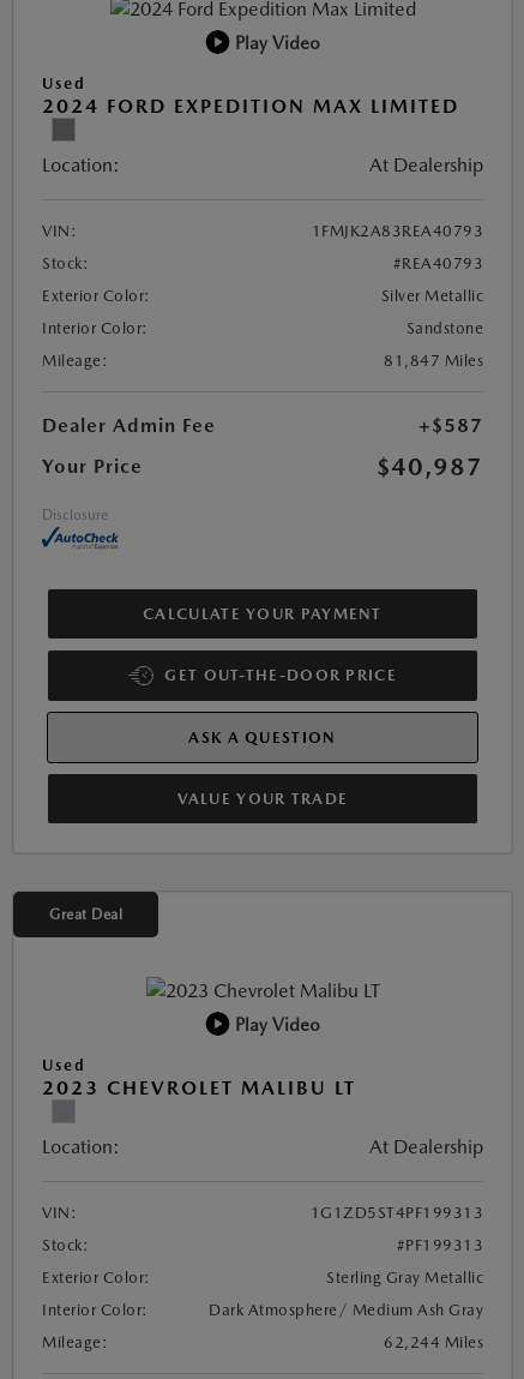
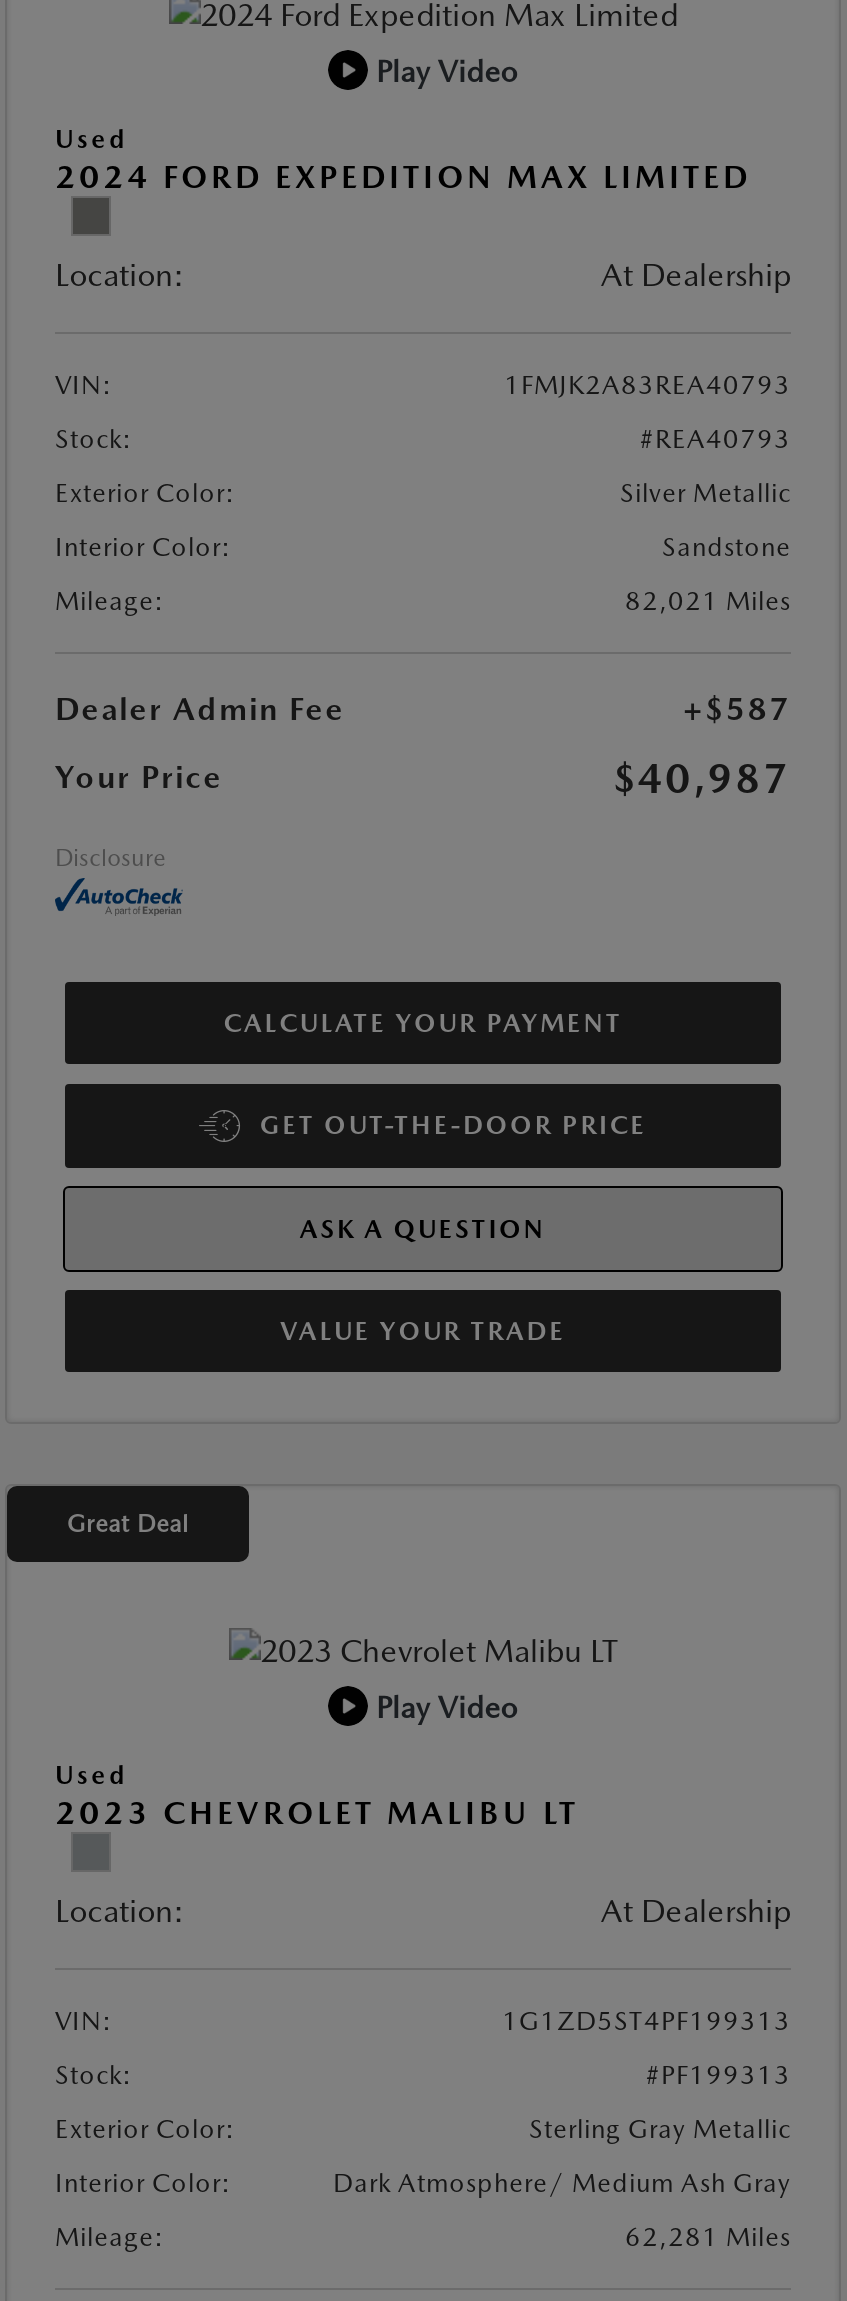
[384,351,483,369] 81,847 Miles -> [625,585,791,615] 82,021 Miles
[384,1333,483,1351] 62,244 Miles -> [625,2222,791,2252] 62,281 Miles

